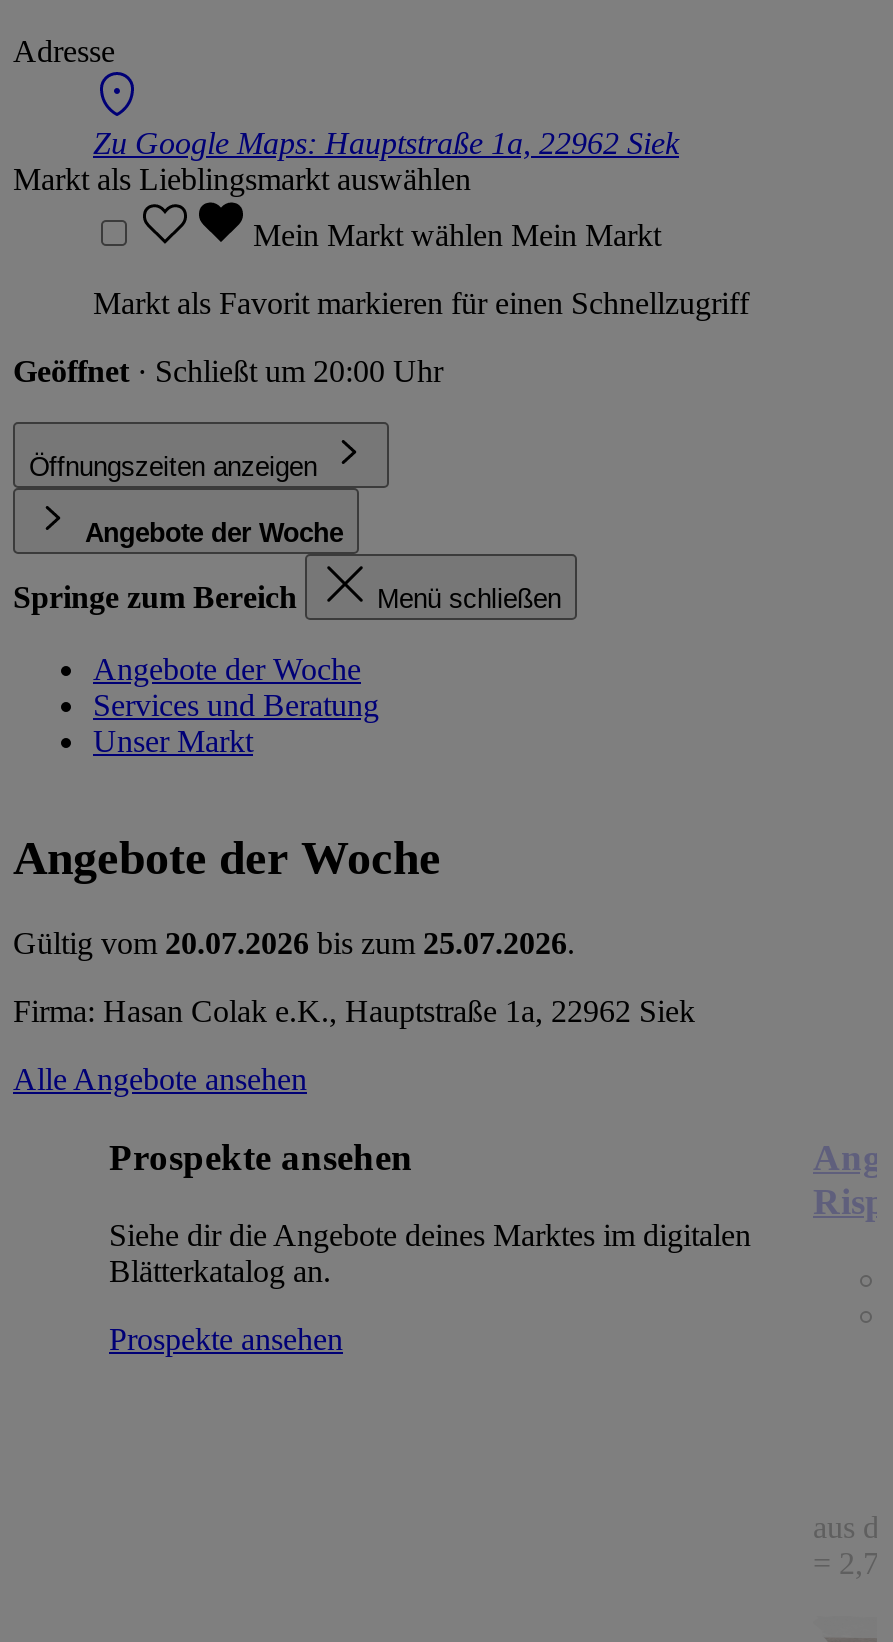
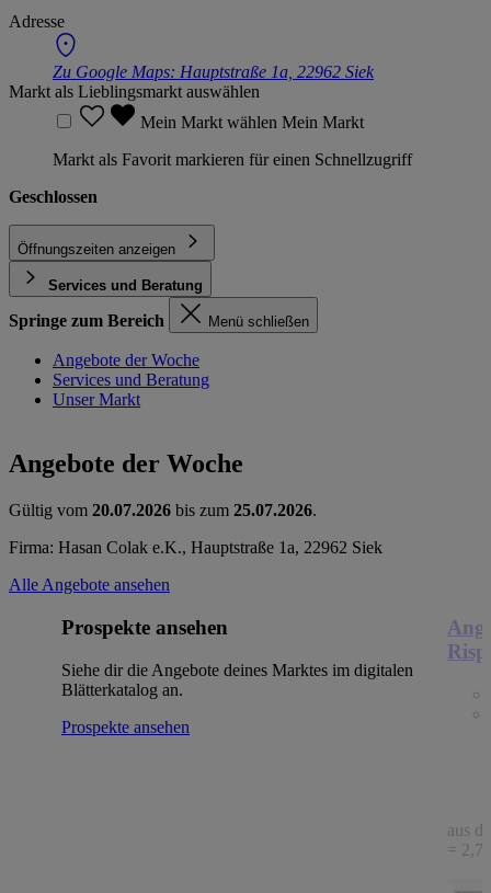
[13,353,443,387] Geöffnet · Schließt um 20:00 Uhr -> [9,187,98,205] Geschlossen
[85,517,343,547] Angebote der Woche -> [48,277,203,293] Services und Beratung

